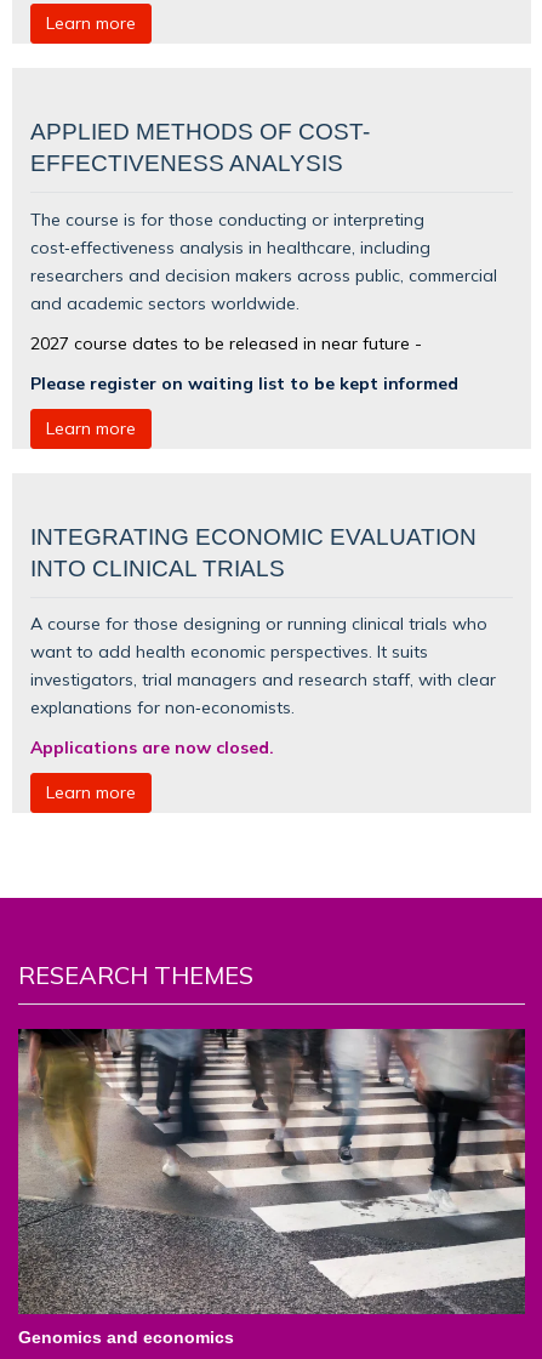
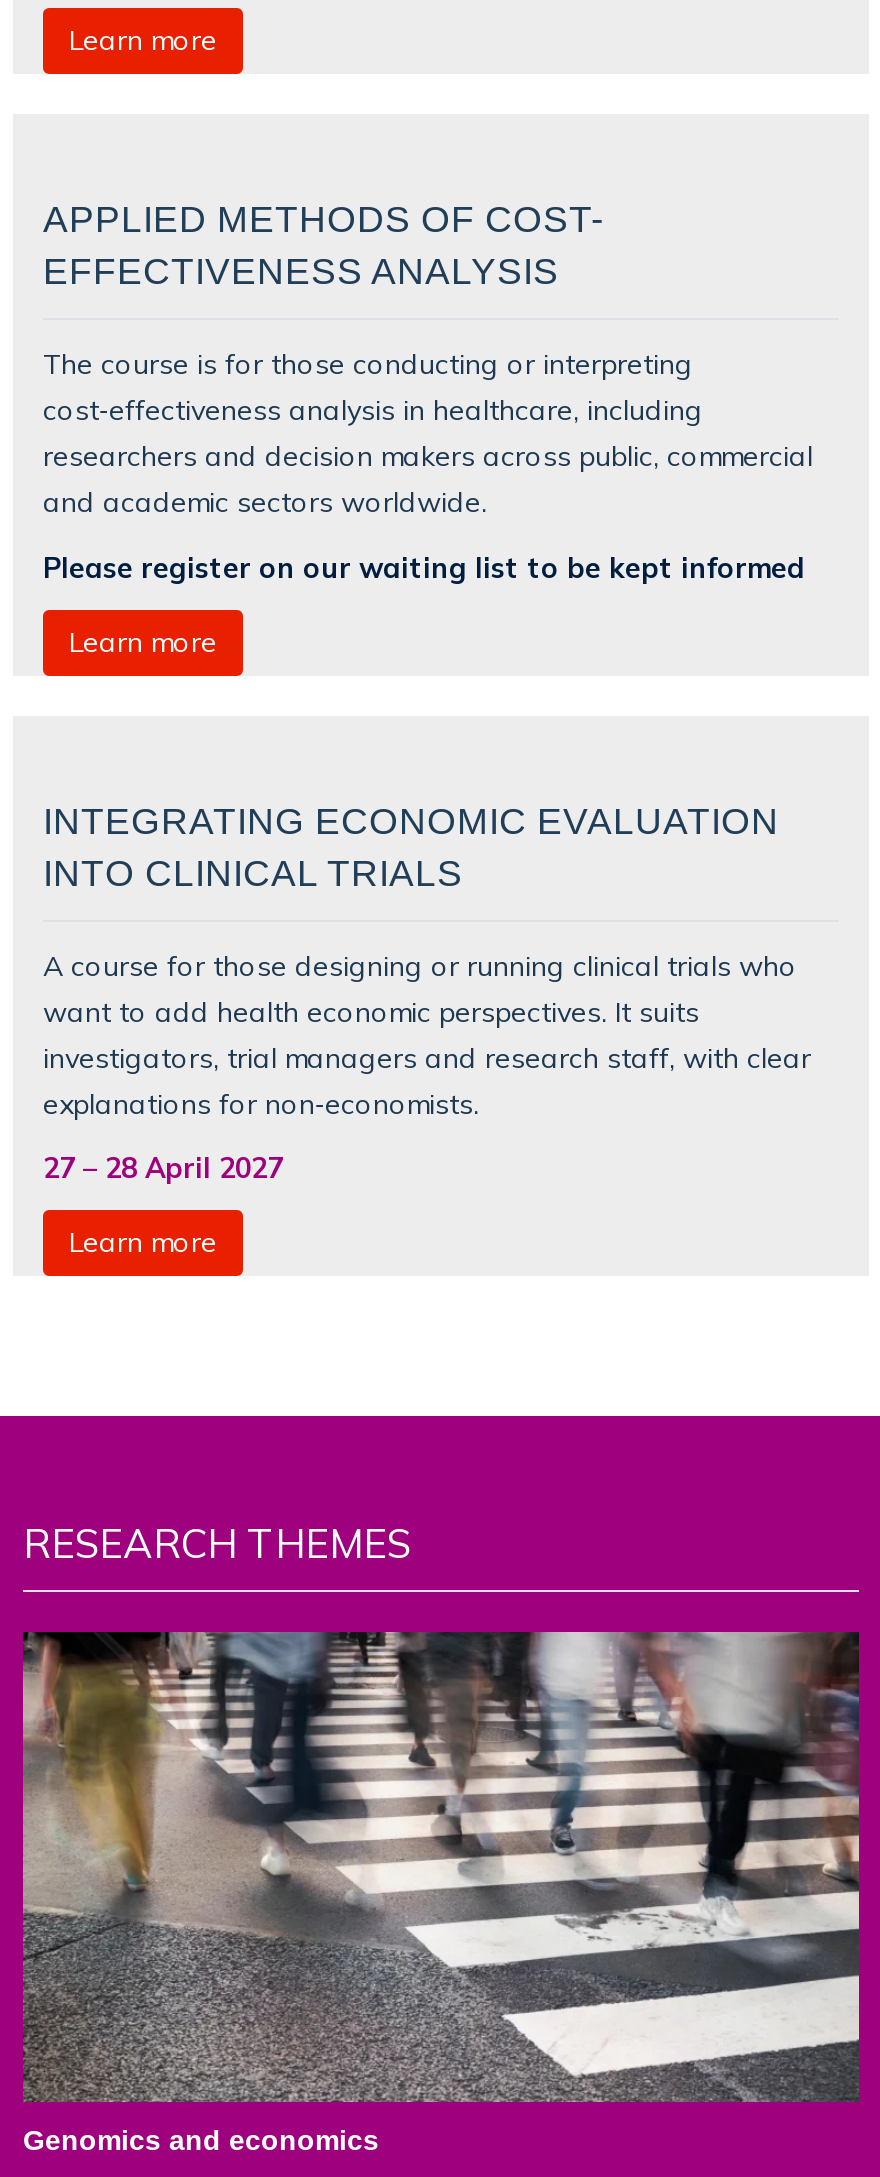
[30,332,458,393] 2027 course dates to be released in near future - | Please register on waiting list to be kept informed -> [43,549,805,583] Please register on our waiting list to be kept informed
[30,737,274,758] Applications are now closed. -> [43,1151,283,1185] 27 – 28 April 2027

